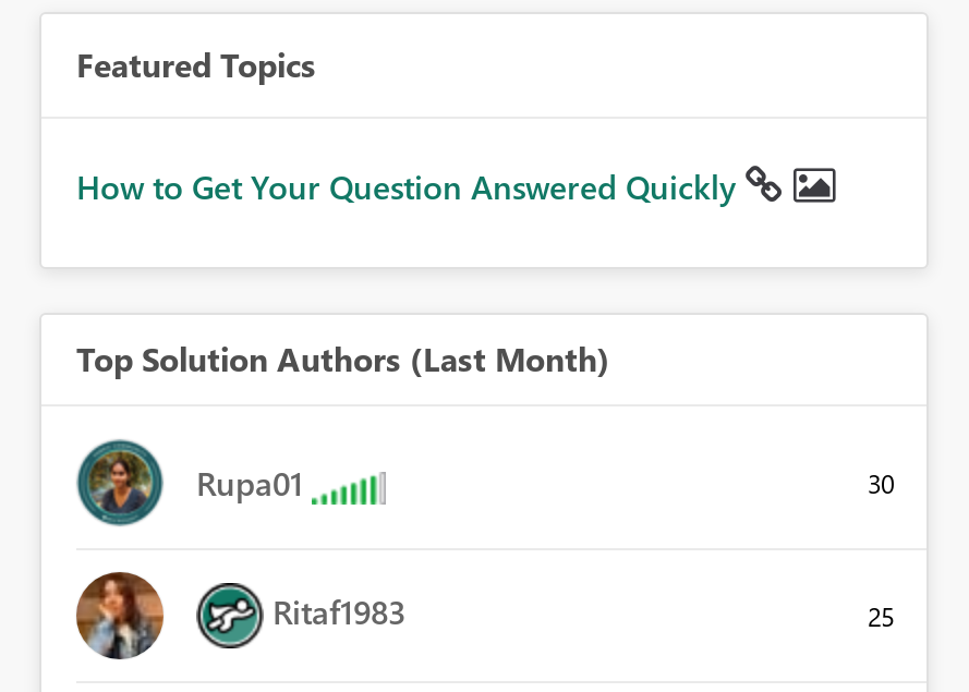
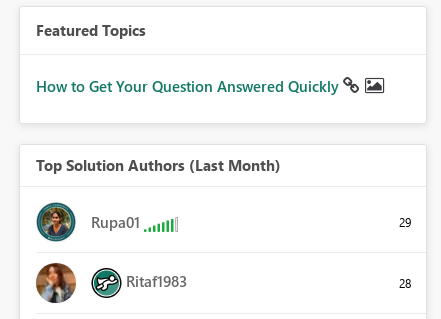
[868,465,894,500] 30 -> [399,214,411,230] 29
[868,598,894,633] 25 -> [399,275,411,291] 28

